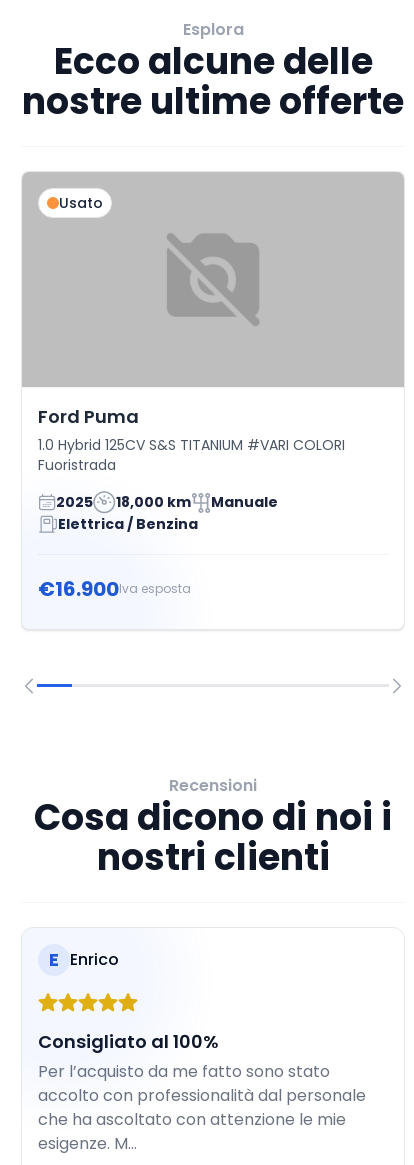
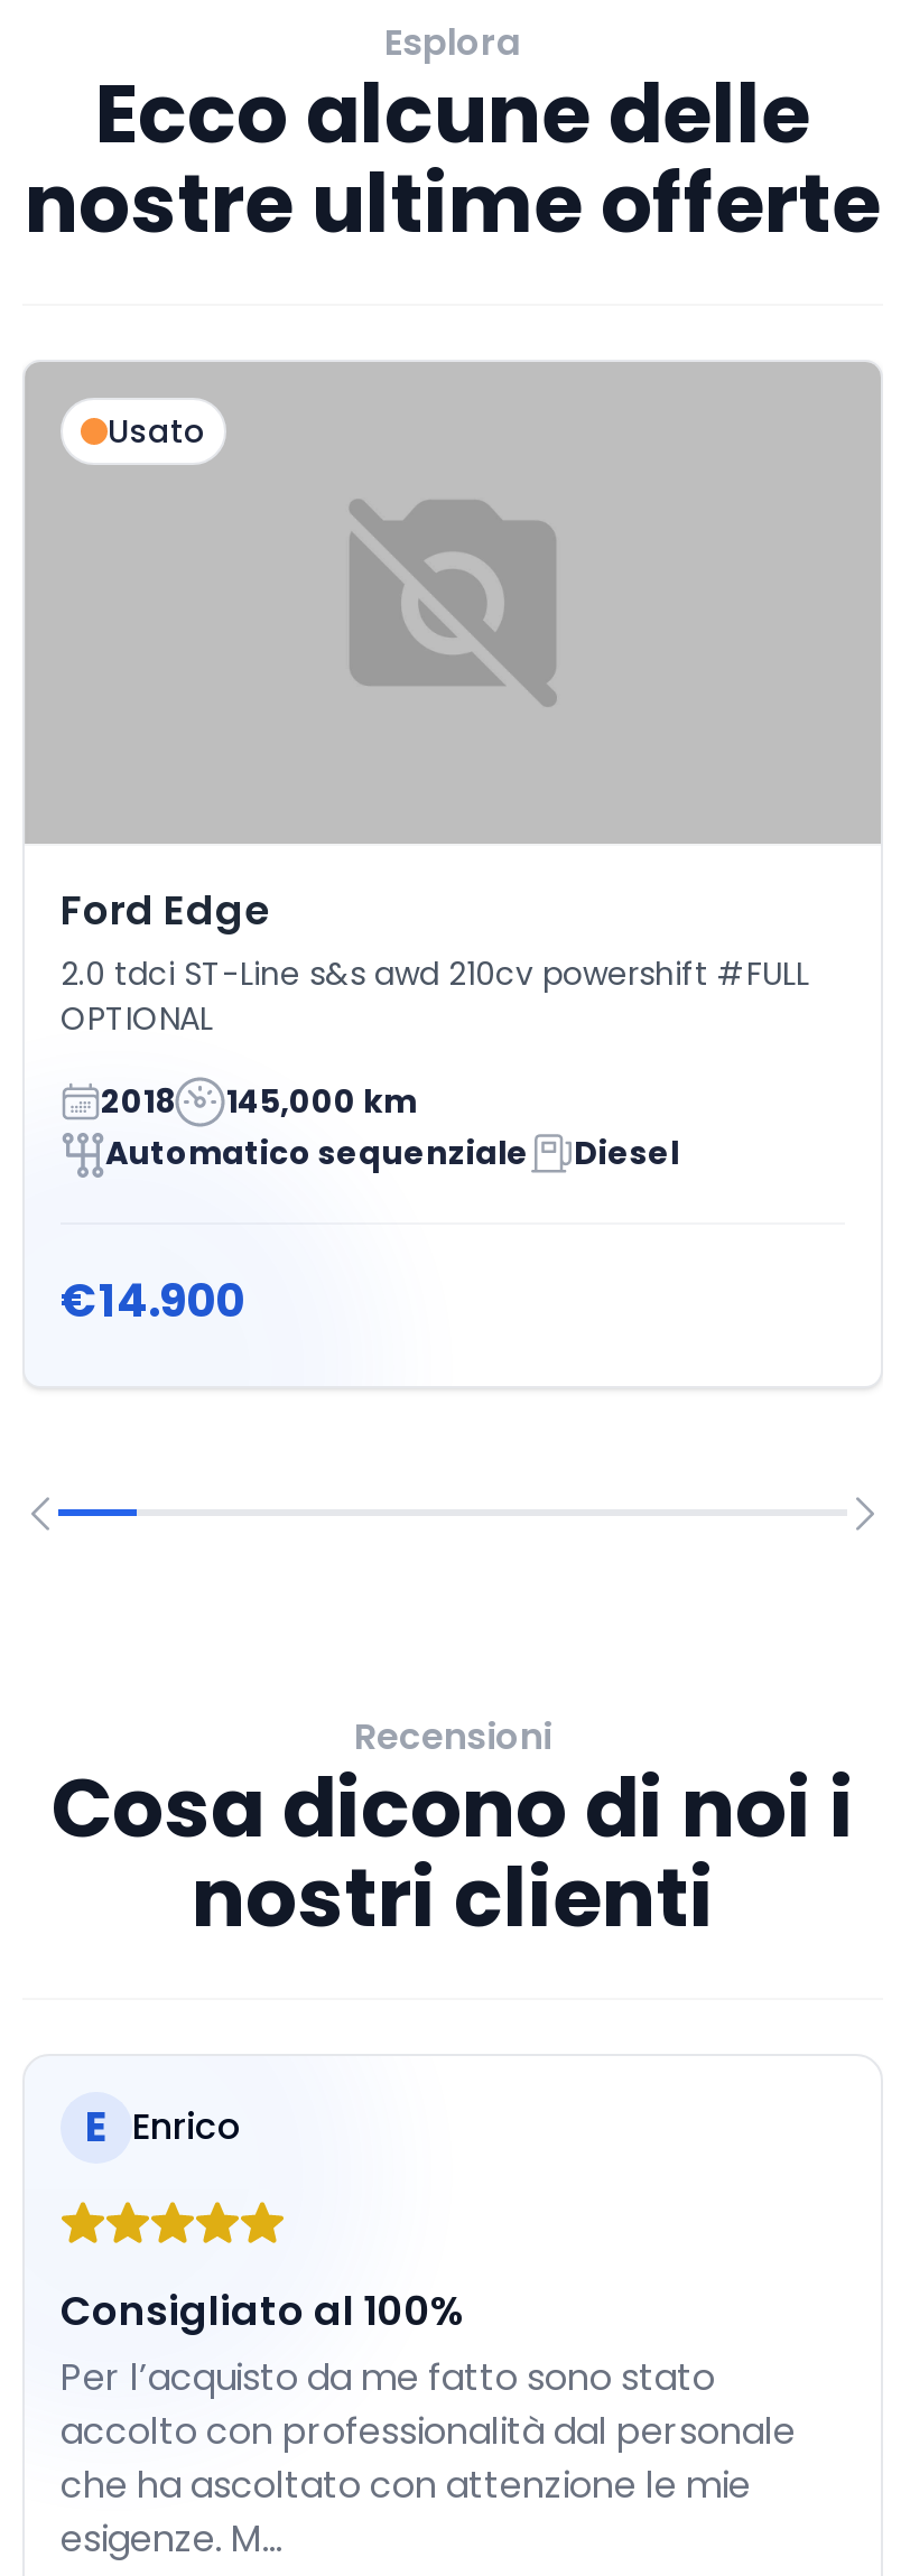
[38,404,345,475] Ford Puma | 1.0 Hybrid 125CV S&S TITANIUM #VARI COLORI | Fuoristrada -> [61,881,809,1040] Ford Edge | 2.0 tdci ST-Line s&s awd 210cv powershift #FULL | OPTIONAL
[56,492,278,534] 2025 | 18,000 km | Manuale | Elettrica / Benzina -> [101,1080,679,1175] 2018 | 145,000 km | Automatico sequenziale | Diesel
[38,575,191,603] €16.900Iva esposta -> [61,1269,244,1332] €14.900

